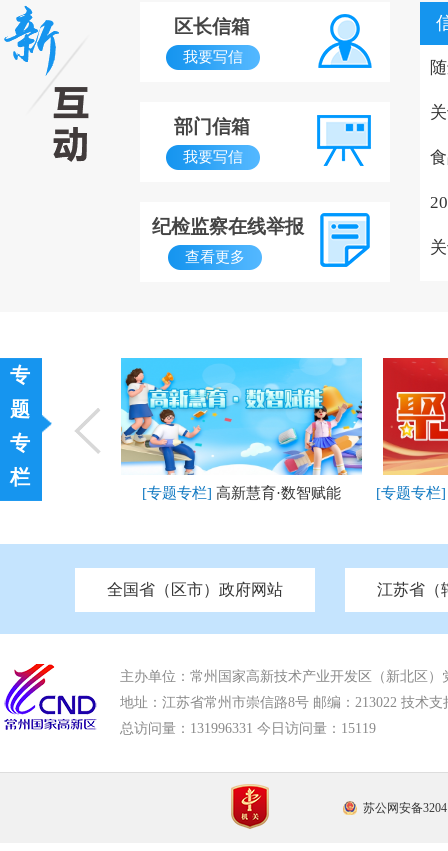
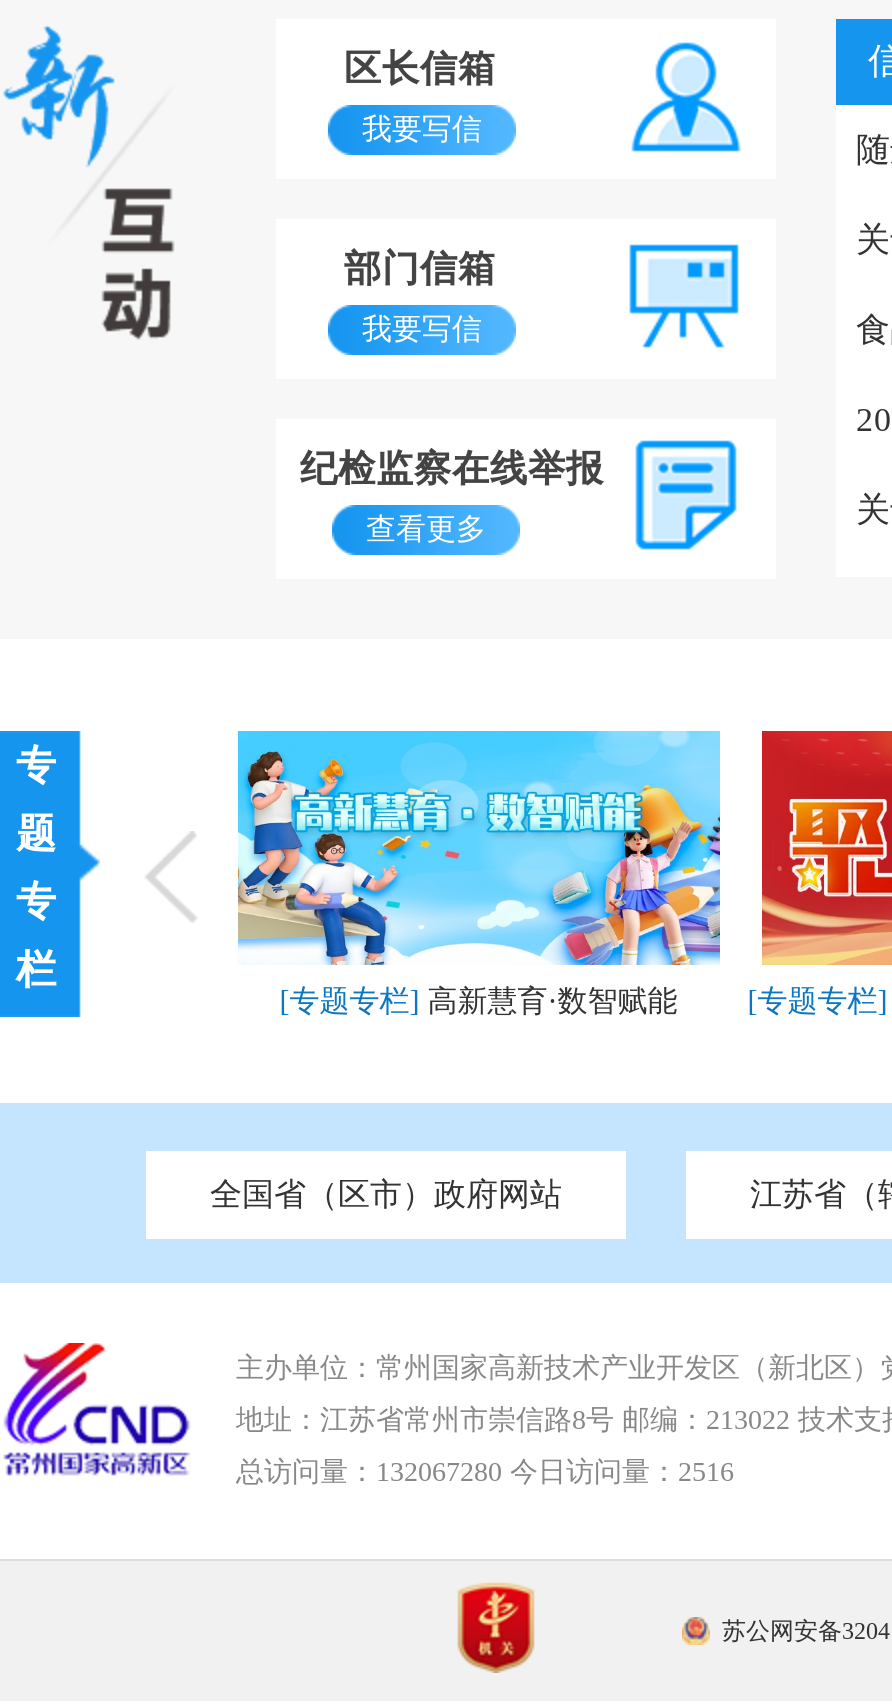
[120,721,376,736] 总访问量：131996331 今日访问量：15119 -> [236,1457,734,1487] 总访问量：132067280 今日访问量：2516

